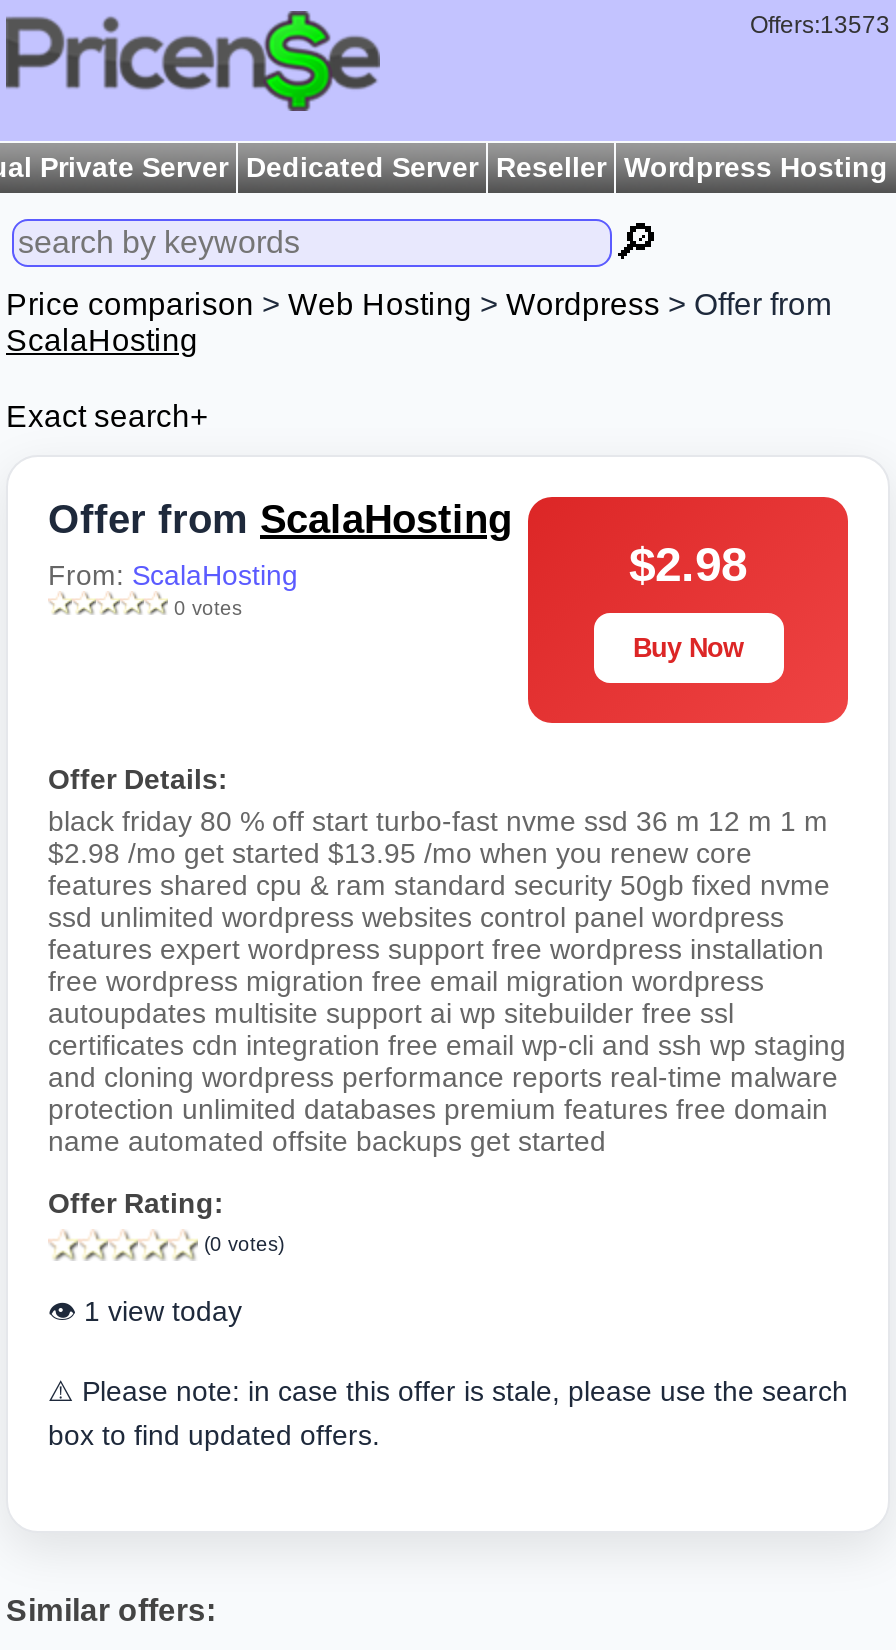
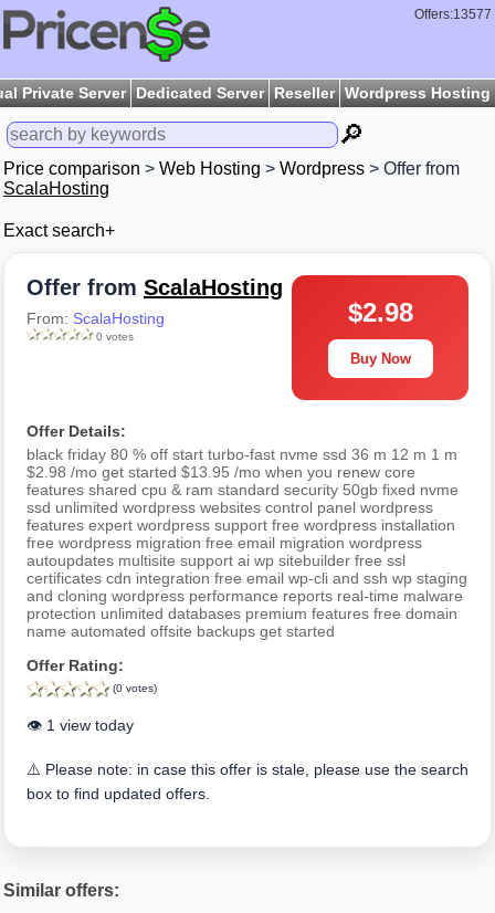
[738,11,890,39] Offers:13573 -> [408,7,492,22] Offers:13577

